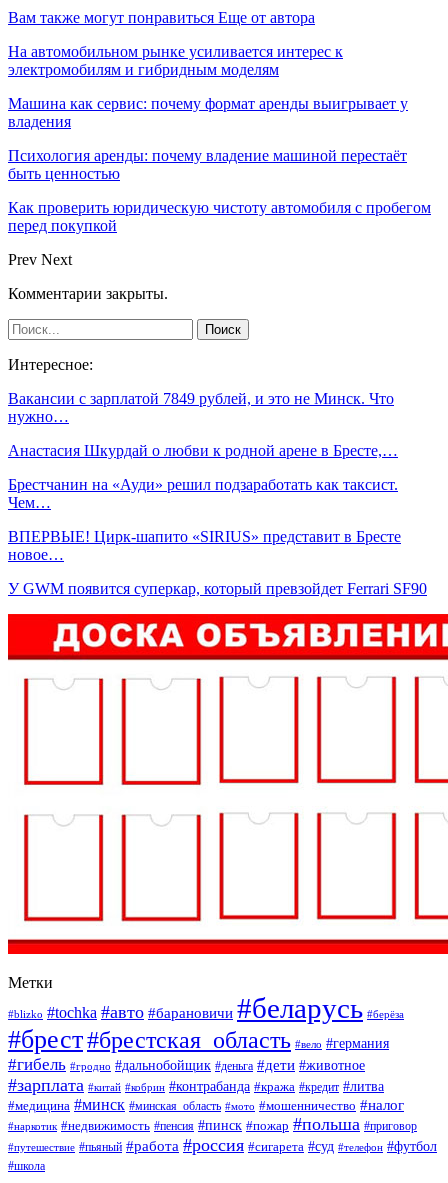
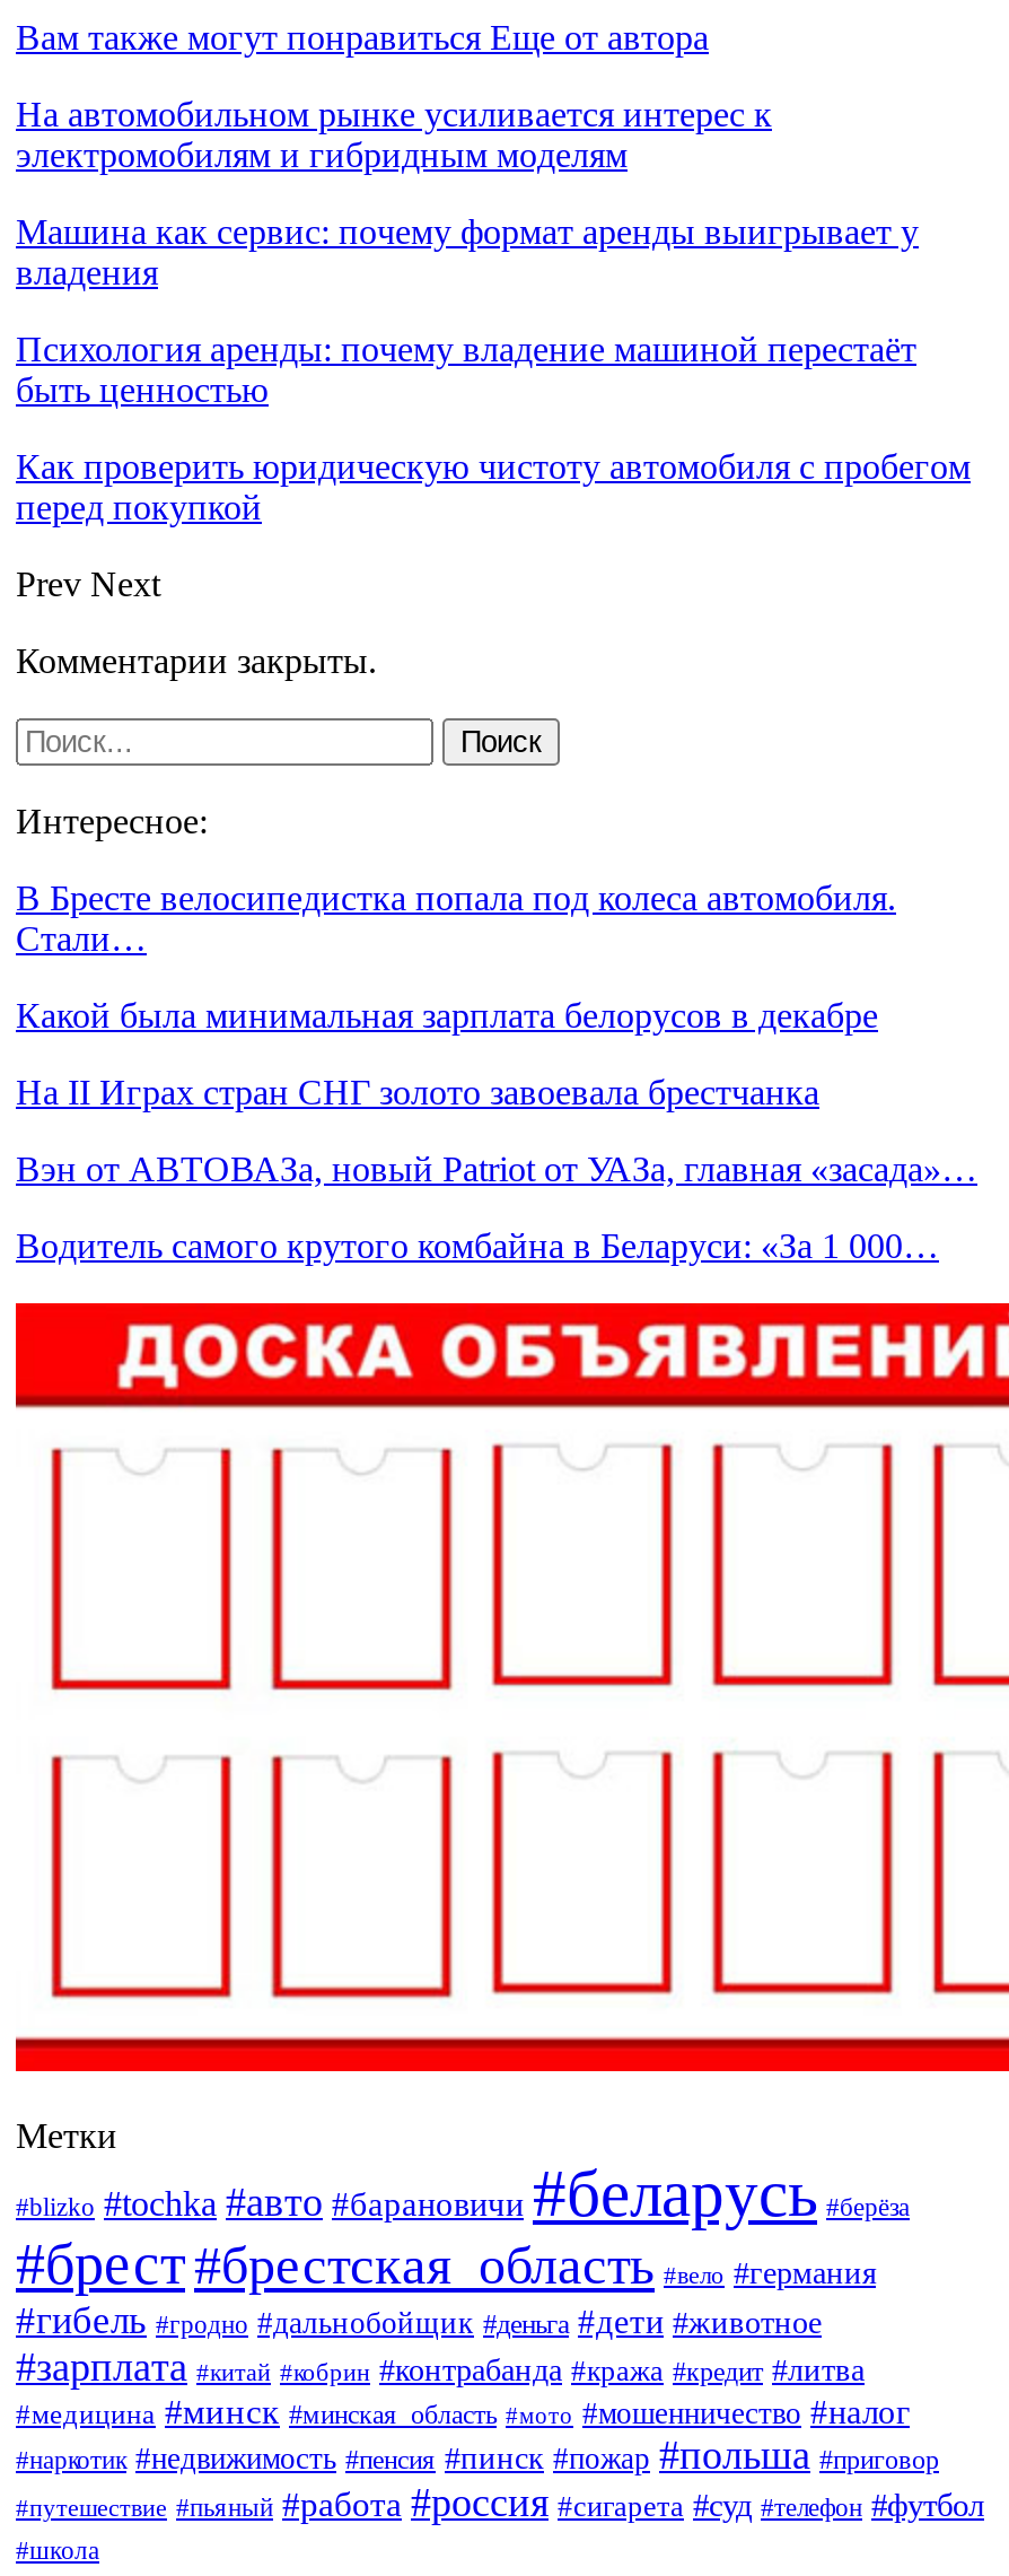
[8,390,394,425] Вакансии с зарплатой 7849 рублей, и это не Минск. Что | нужно… -> [16,878,896,957] В Бресте велосипедистка попала под колеса автомобиля. | Стали…
[8,442,398,459] Анастасия Шкурдай о любви к родной арене в Бресте,… -> [16,996,878,1034] Какой была минимальная зарплата белорусов в декабре
[8,476,398,511] Брестчанин на «Ауди» решил подзаработать как таксист. | Чем… -> [16,1072,819,1111] На II Играх стран СНГ золото завоевала брестчанка
[8,528,401,563] ВПЕРВЫЕ! Цирк-шапито «SIRIUS» представит в Бресте | новое… -> [16,1149,977,1188] Вэн от АВТОВАЗа, новый Patriot от УАЗа, главная «засада»…
[8,580,427,597] У GWM появится суперкар, который превзойдет Ferrari SF90 -> [16,1226,939,1264] Водитель самого крутого комбайна в Беларуси: «За 1 000…

